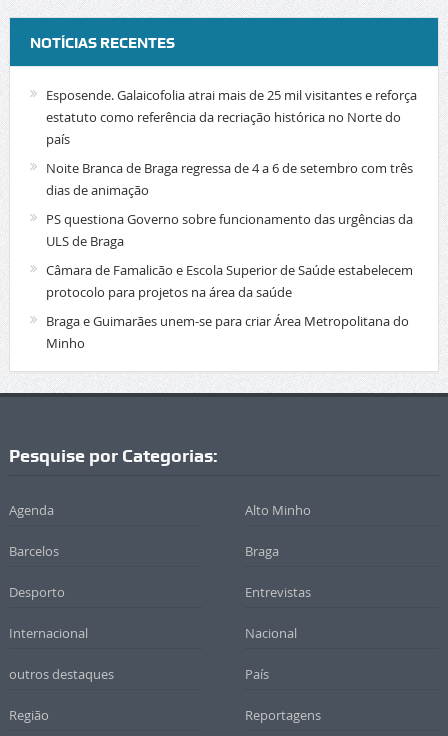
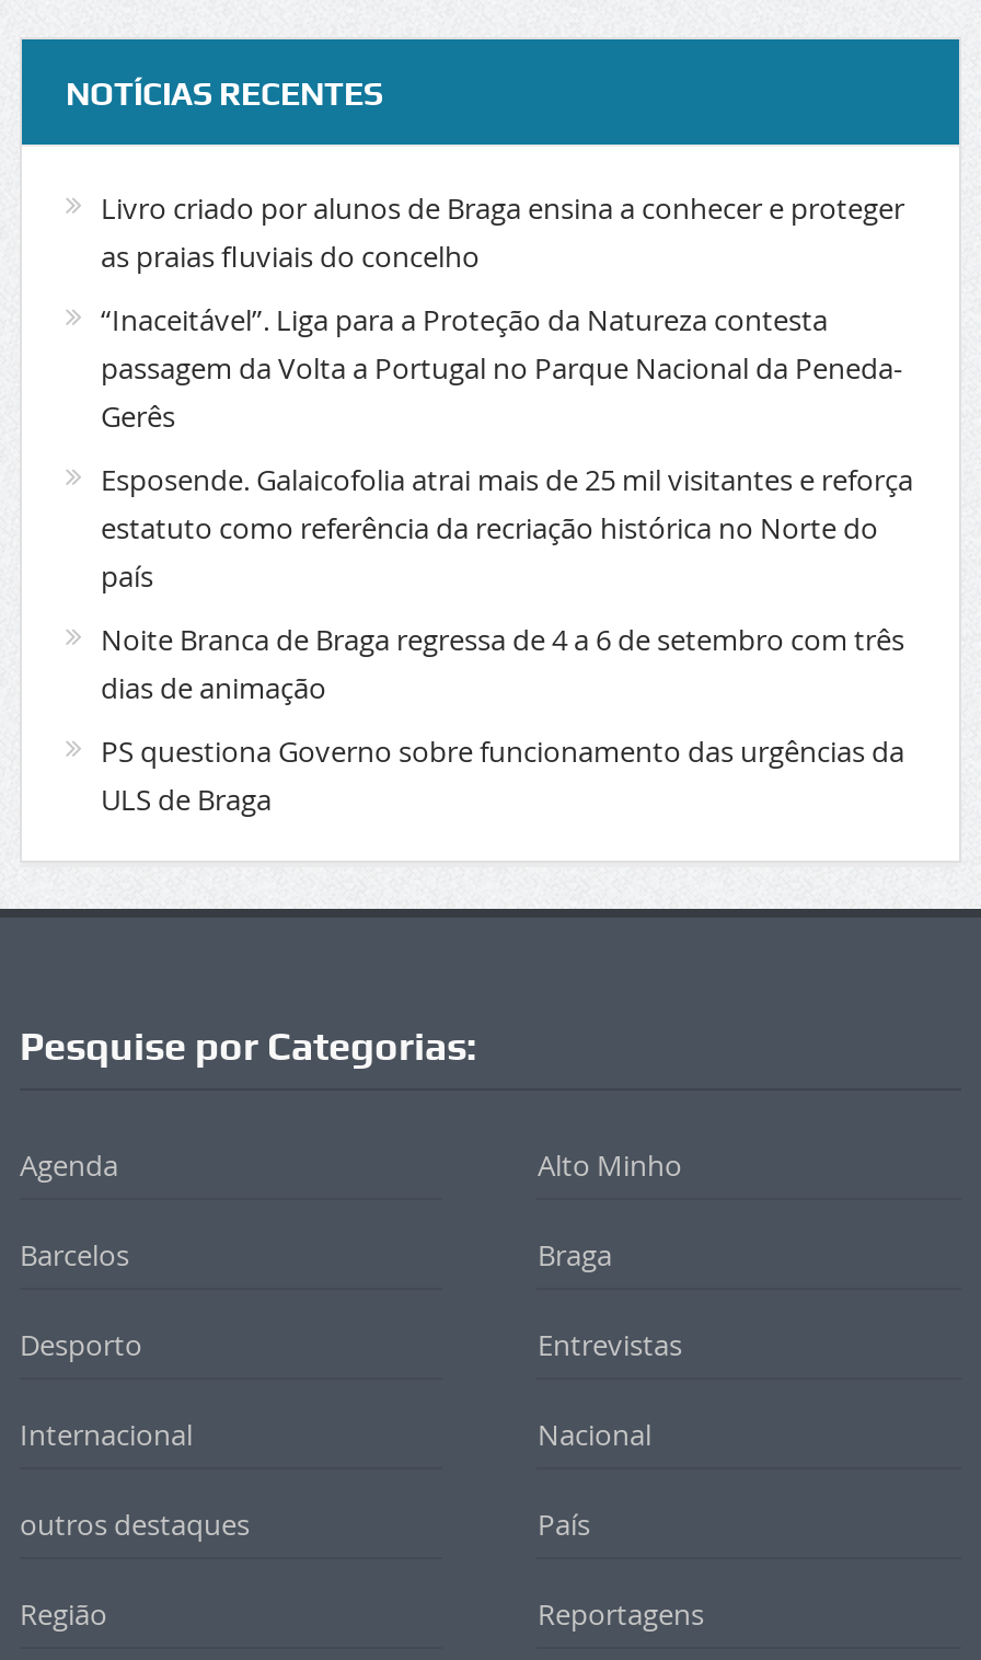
none -> [101,188,904,435] Livro criado por alunos de Braga ensina a conhecer e proteger | as praias fluviais do concelho | “Inaceitável”. Liga para a Proteção da Natureza contesta | passagem da Volta a Portugal no Parque Nacional da Peneda- | Gerês
moved [46,86,417,250] -> [101,459,913,819]: Esposende. Galaicofolia atrai mais de 25 mil visitantes e reforça | estatuto como referência da recriação histórica no Norte do | país | Noite Branca de Braga regressa de 4 a 6 de setembro com três | dias de animação | PS questiona Governo sobre funcionamento das urgências da | ULS de Braga
[46,261,413,352] Câmara de Famalicão e Escola Superior de Saúde estabelecem | protocolo para projetos na área da saúde | Braga e Guimarães unem-se para criar Área Metropolitana do | Minho -> none

